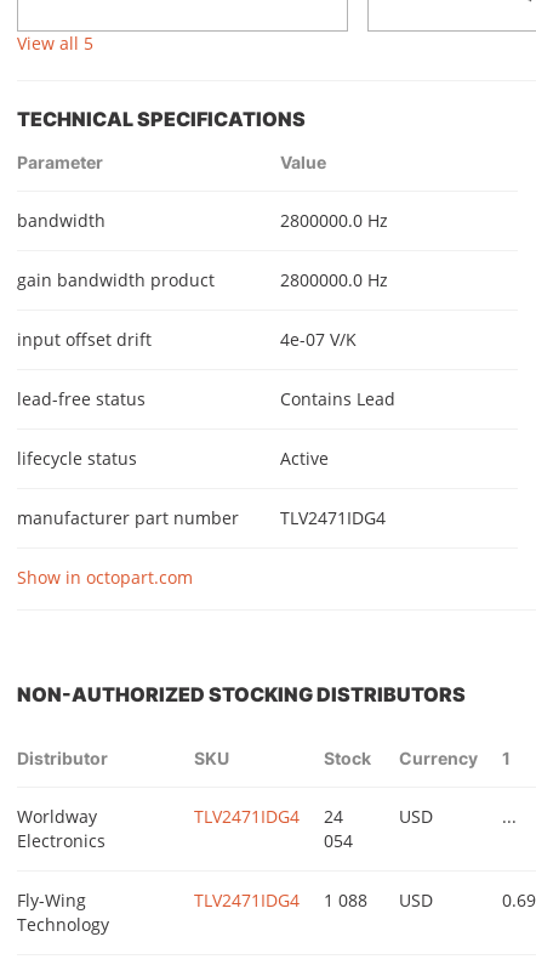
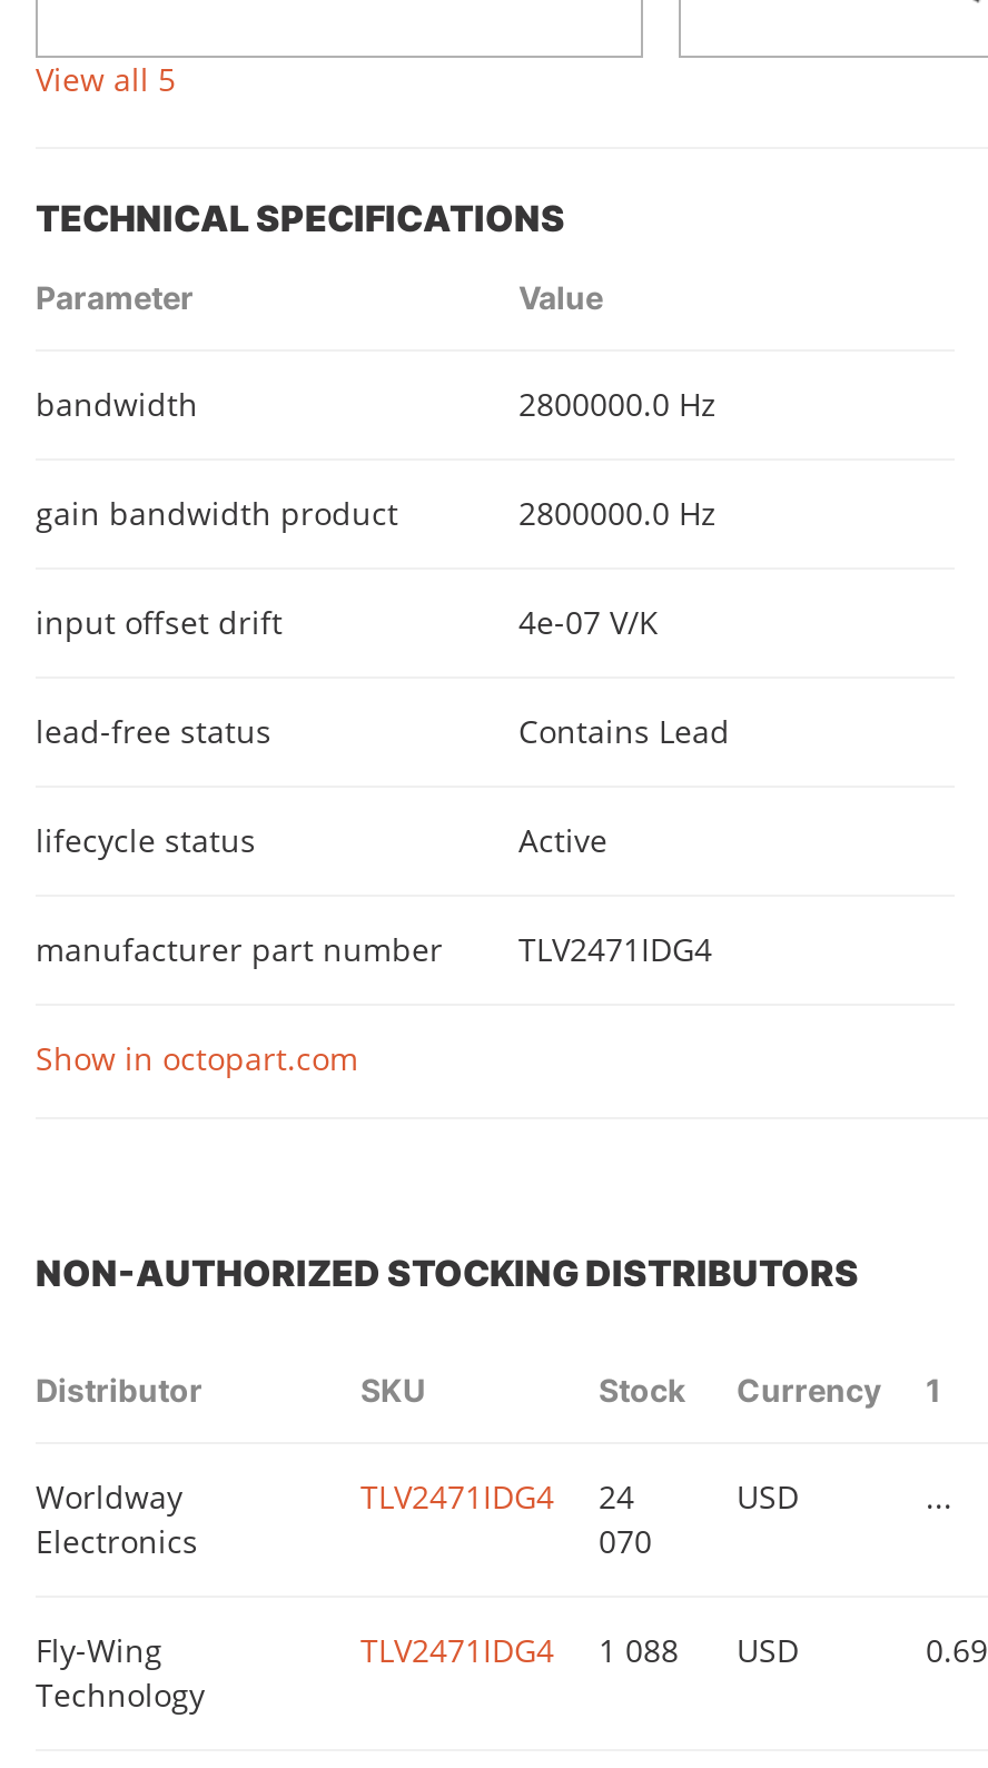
[324,829,353,852] 054 -> [599,1519,652,1561] 070

